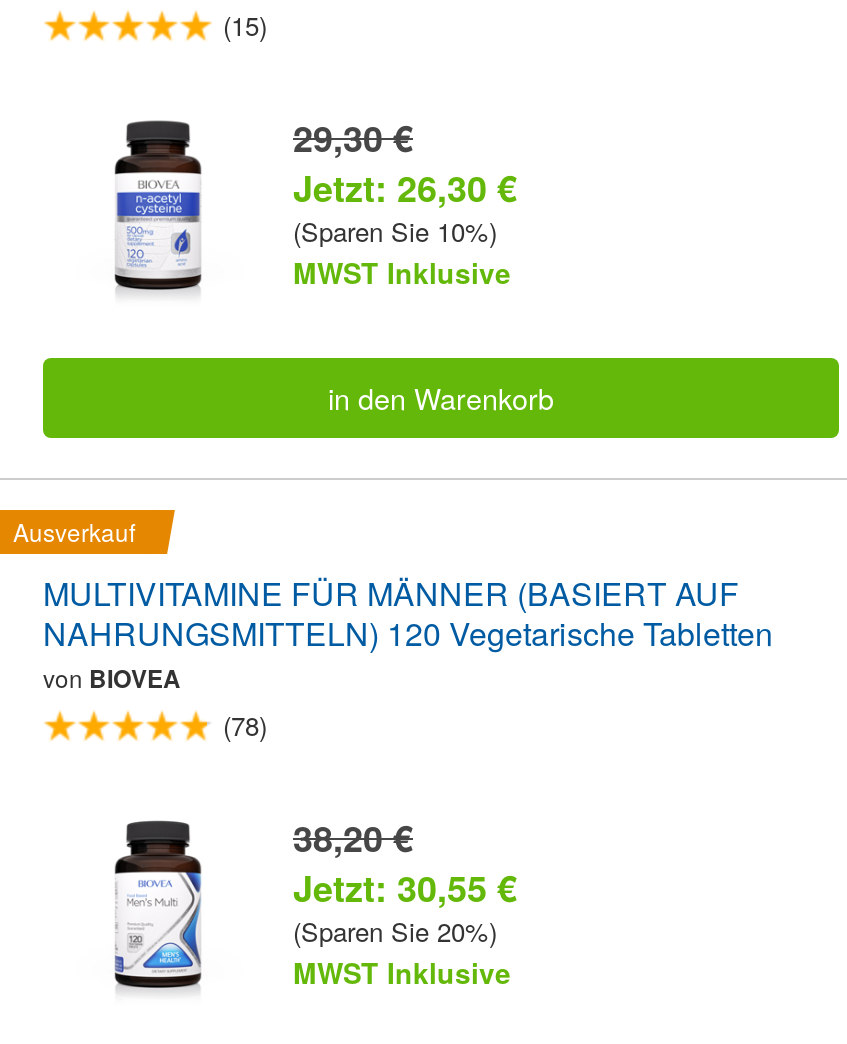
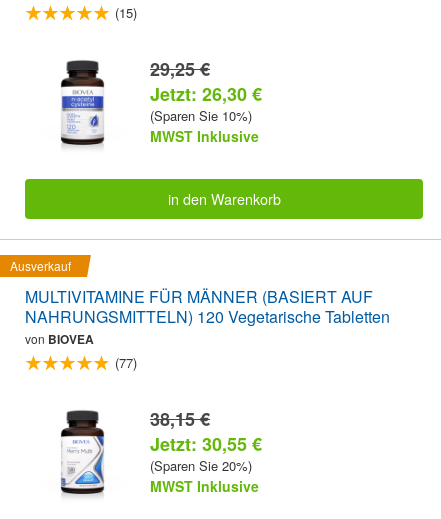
[293,113,413,165] 29,30 € -> [150,56,210,82] 29,25 €
[223,706,267,744] (78) -> [115,353,137,372] (77)
[293,812,413,864] 38,20 € -> [150,406,210,432] 38,15 €

